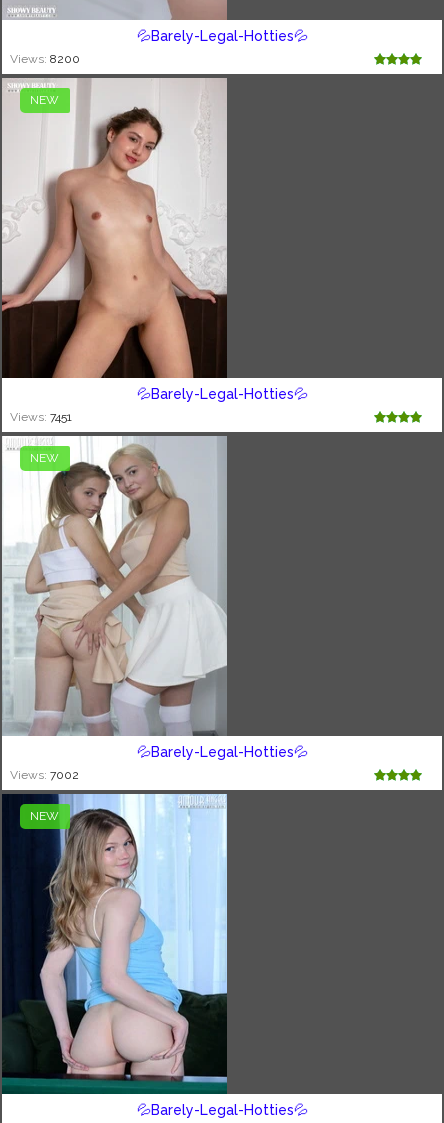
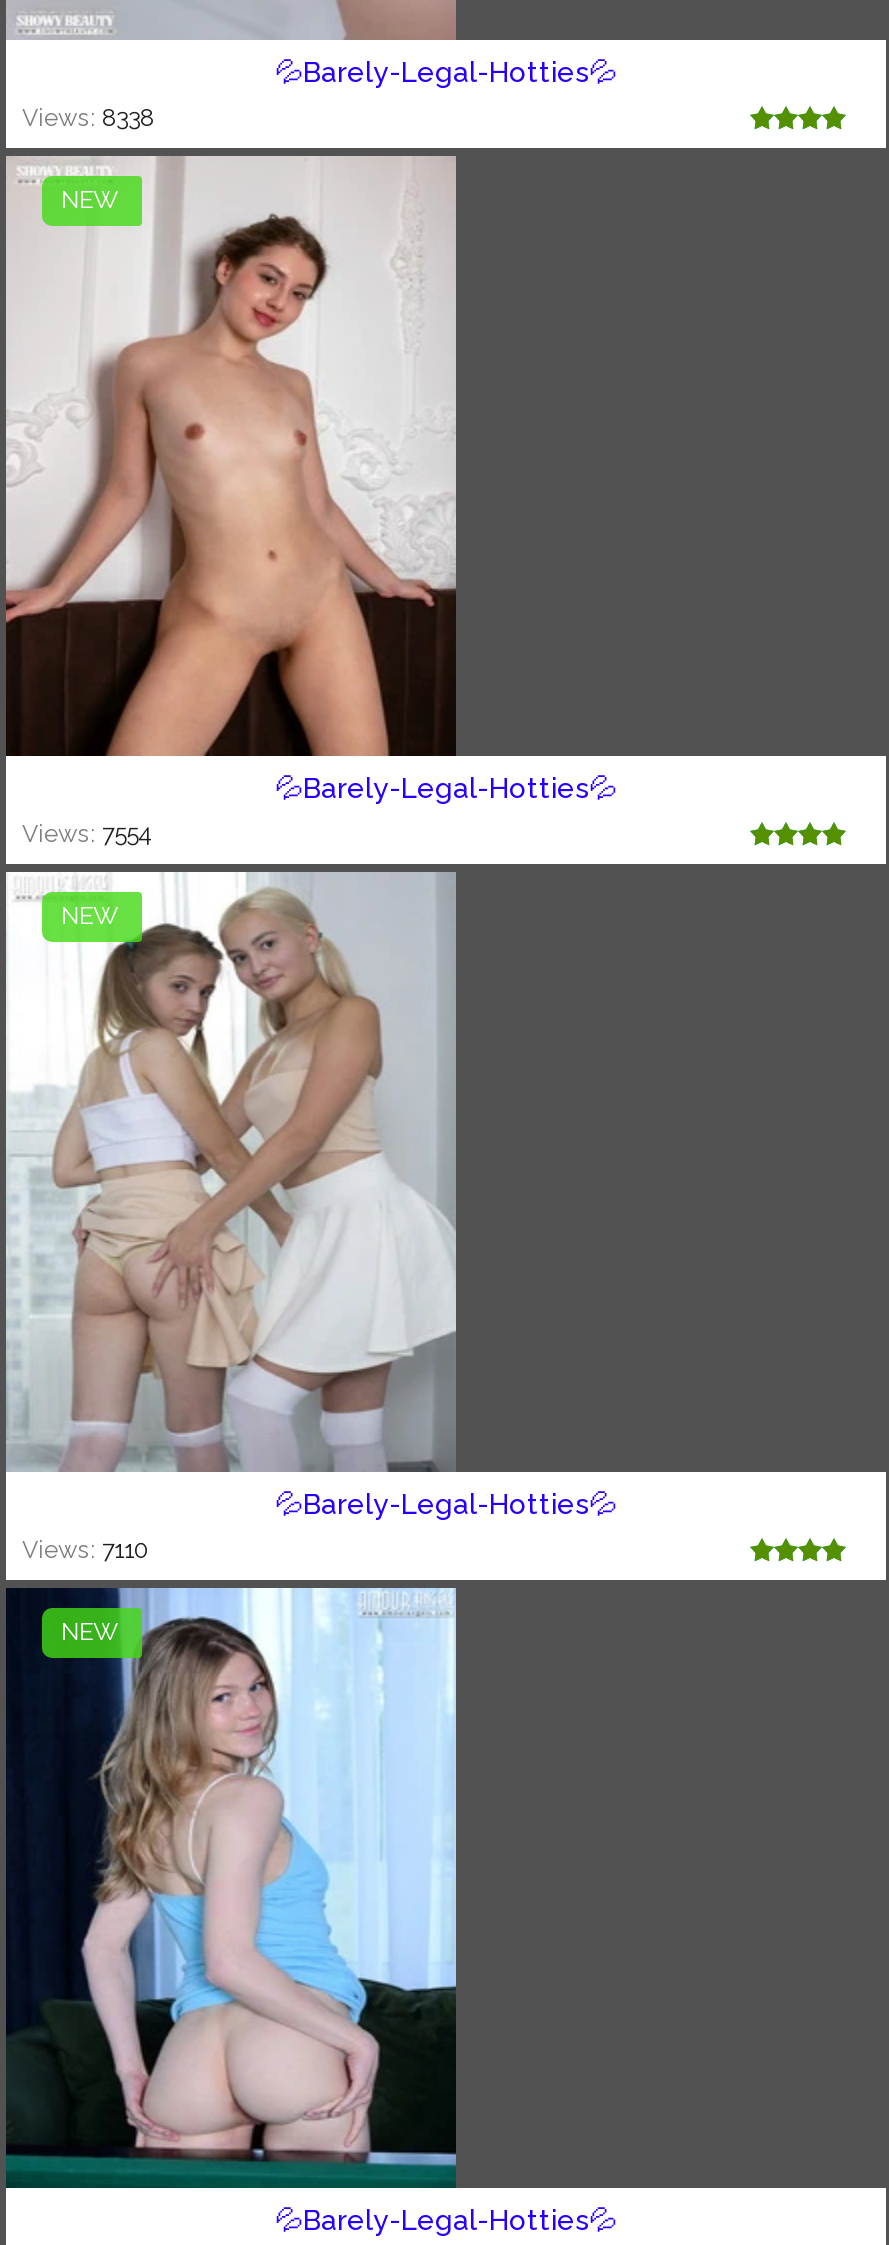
[10,52,80,66] Views: 8200 -> [22,104,154,132] Views: 8338
[10,410,72,424] Views: 7451 -> [22,820,150,848] Views: 7554
[10,768,79,782] Views: 7002 -> [22,1536,150,1564] Views: 7110

